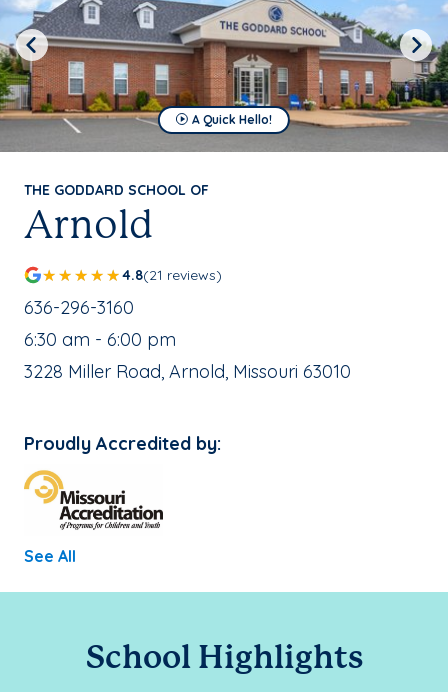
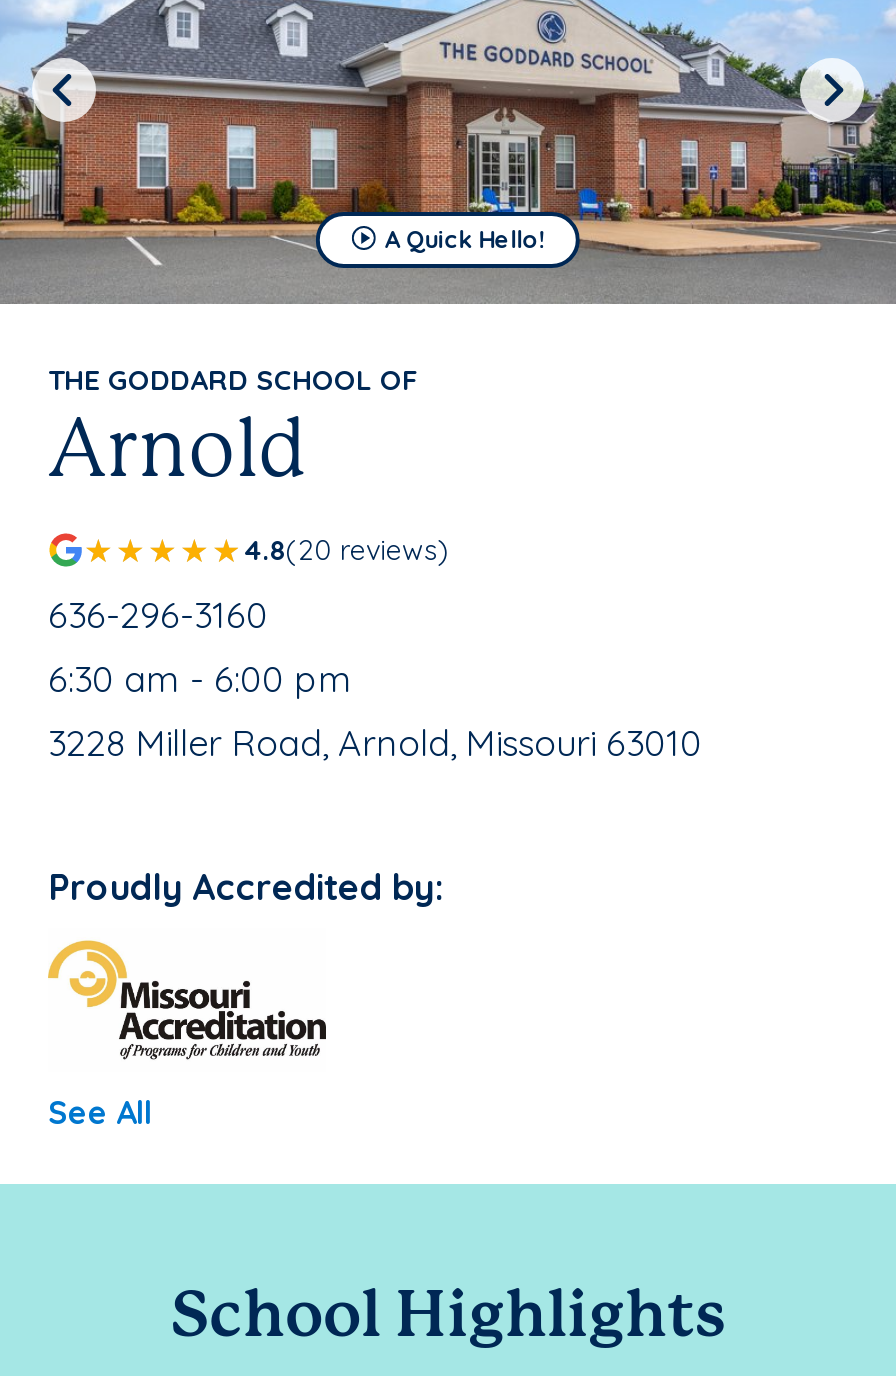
[122,266,222,284] 4.8(21 reviews) -> [244,532,450,568] 4.8(20 reviews)

